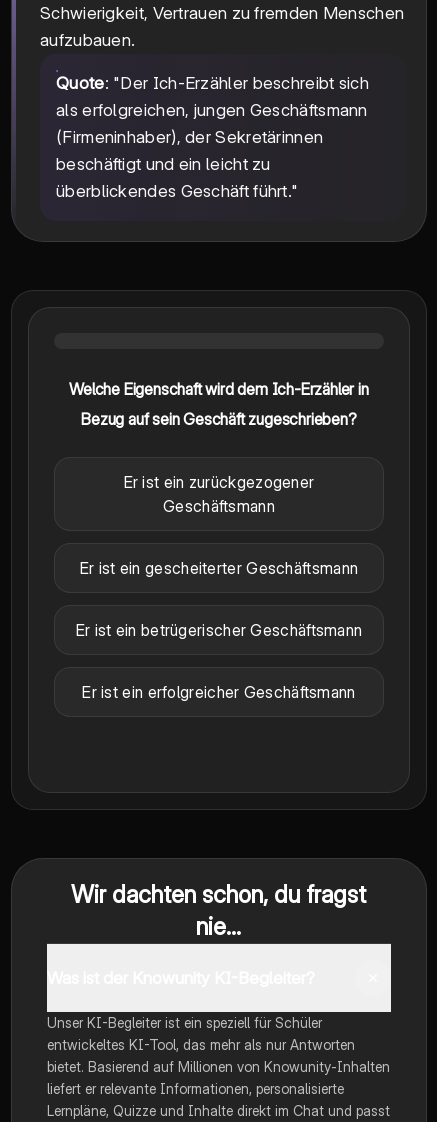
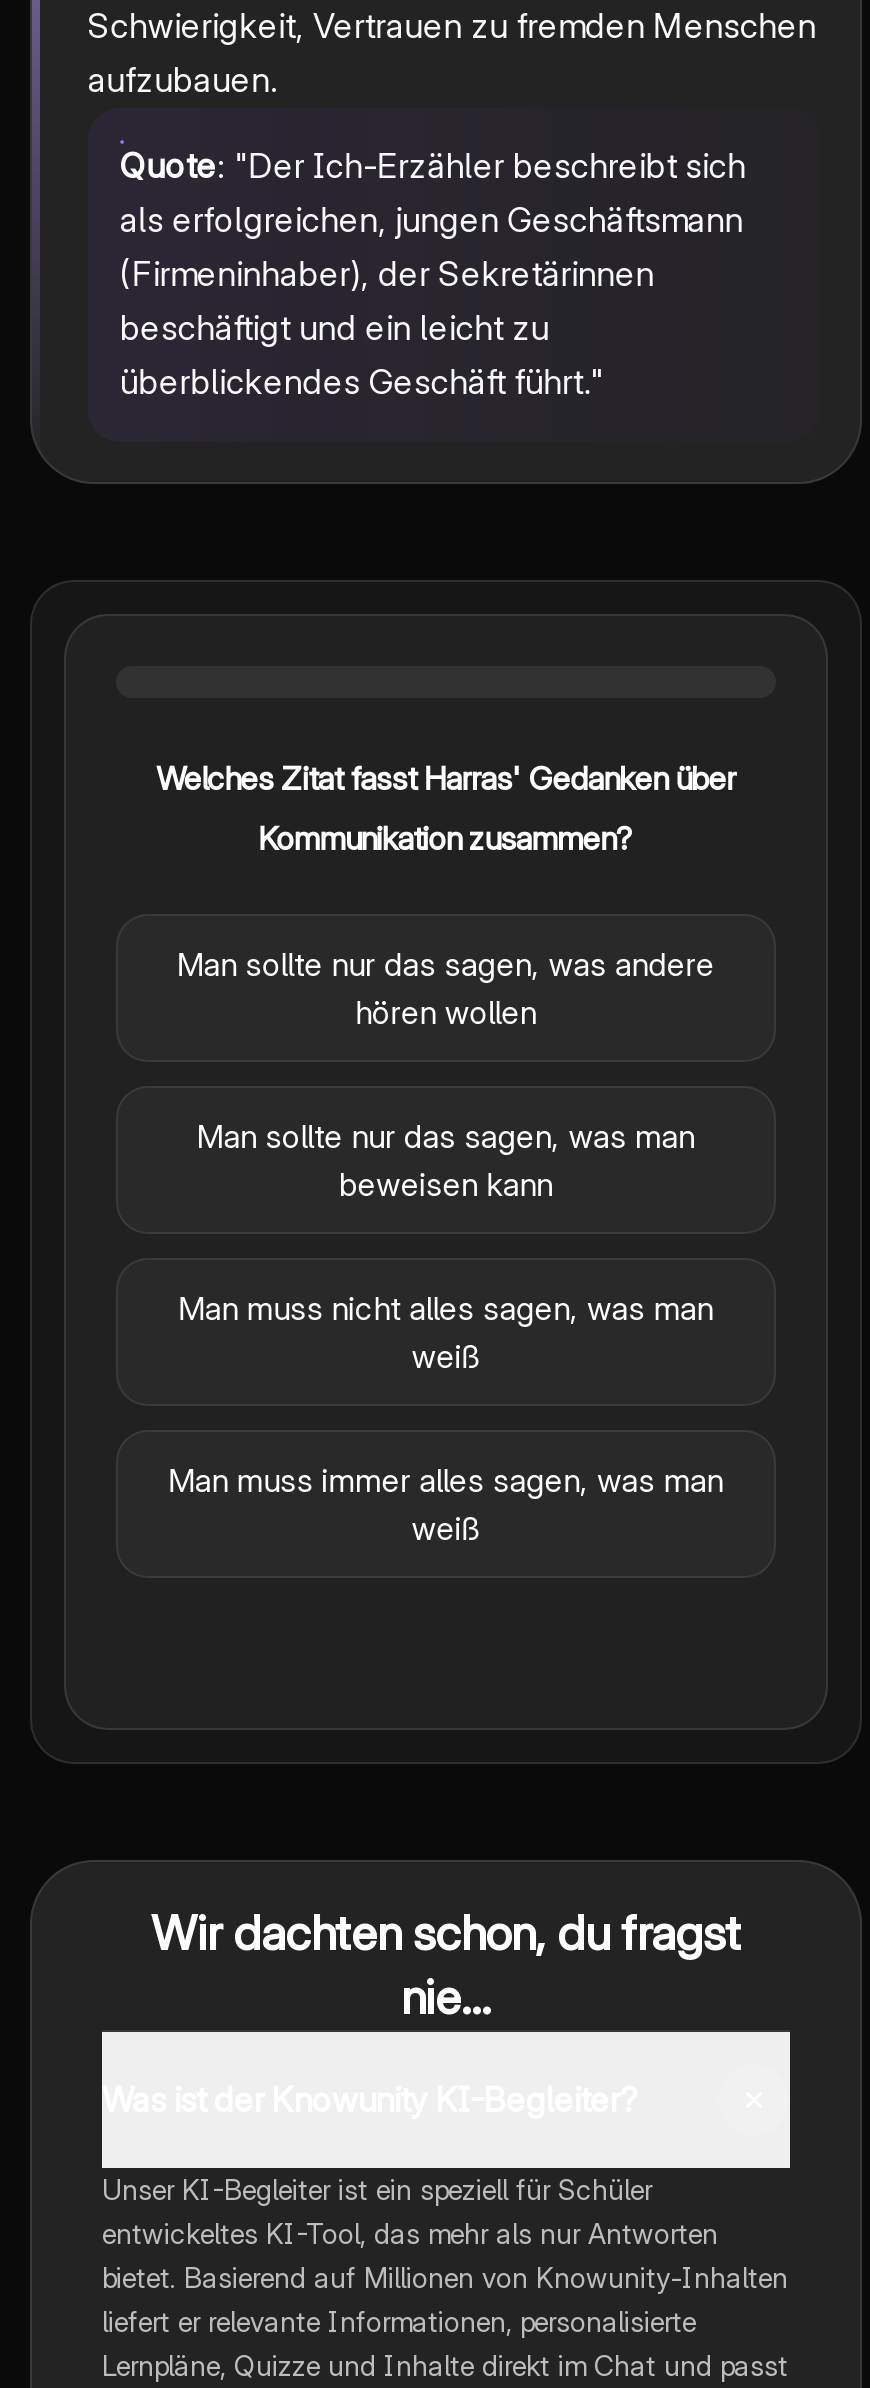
[69,379,369,399] Welche Eigenschaft wird dem Ich-Erzähler in -> [156,759,736,799] Welches Zitat fasst Harras' Gedanken über
[81,409,357,429] Bezug auf sein Geschäft zugeschrieben? -> [259,819,633,859] Kommunikation zusammen?
[124,472,314,516] Er ist ein zurückgezogener | Geschäftsmann -> [177,945,715,1033] Man sollte nur das sagen, was andere | hören wollen
[80,558,358,578] Er ist ein gescheiterter Geschäftsmann -> [197,1117,695,1205] Man sollte nur das sagen, was man | beweisen kann
[76,620,362,640] Er ist ein betrügerischer Geschäftsmann -> [178,1289,714,1377] Man muss nicht alles sagen, was man | weiß
[82,682,356,702] Er ist ein erfolgreicher Geschäftsmann -> [168,1461,724,1549] Man muss immer alles sagen, was man | weiß

